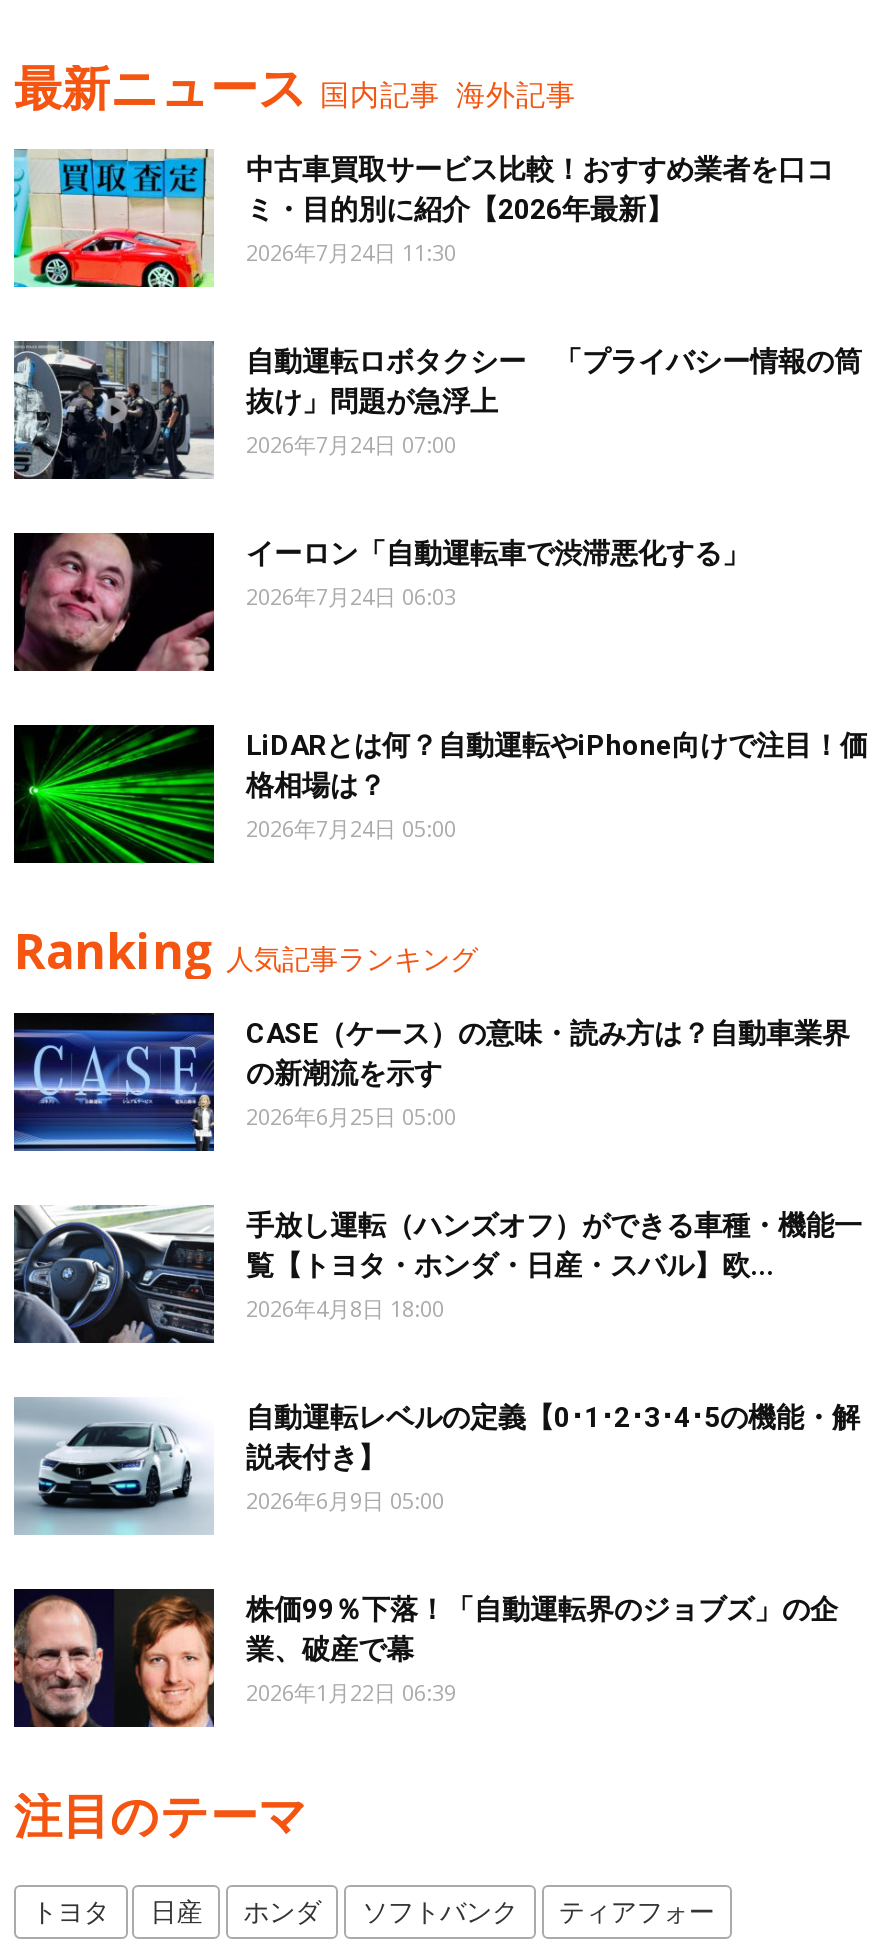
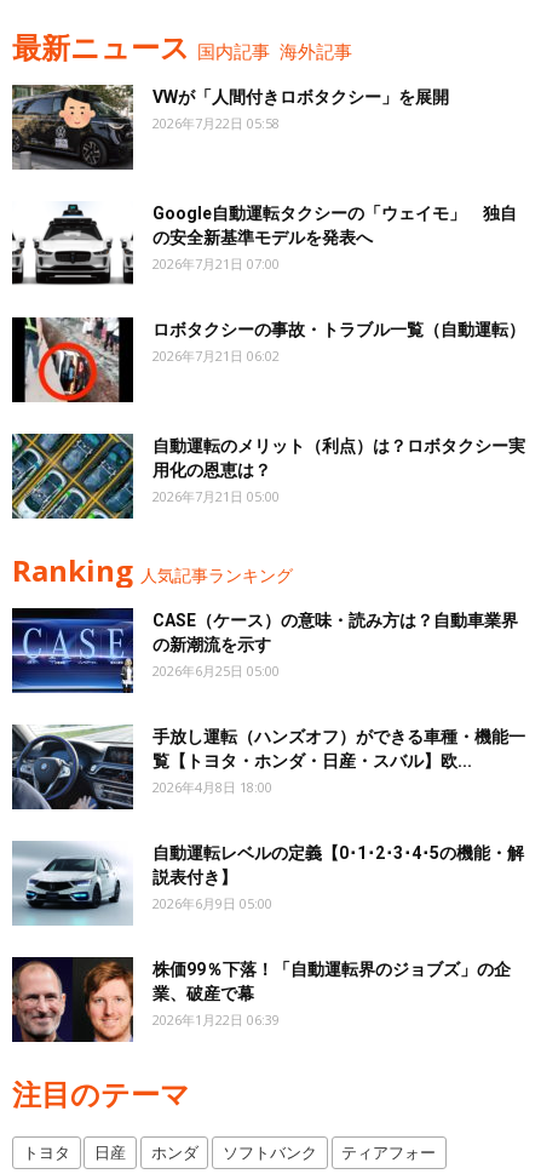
[12,147,834,289] [image] | 中古車買取サービス比較！おすすめ業者を口コ | ミ・目的別に紹介【2026年最新】 | 2026年7月24日 11:30 -> [11,84,449,171] [image] | VWが「人間付きロボタクシー」を展開 | 2026年7月22日 05:58
[12,339,862,481] [image] | 自動運転ロボタクシー 「プライバシー情報の筒 | 抜け」問題が急浮上 | 2026年7月24日 07:00 -> [11,201,517,285] [image] | Google自動運転タクシーの「ウェイモ」 独自 | の安全新基準モデルを発表へ | 2026年7月21日 07:00
[14,531,750,673] [image] | イーロン「自動運転車で渋滞悪化する」 | 2026年7月24日 06:03 -> [12,316,525,403] [image] | ロボタクシーの事故・トラブル一覧（自動運転） | 2026年7月21日 06:02
[12,723,868,865] [image] | LiDARとは何？自動運転やiPhone向けで注目！価 | 格相場は？ | 2026年7月24日 05:00 -> [11,433,525,520] [image] | 自動運転のメリット（利点）は？ロボタクシー実 | 用化の恩恵は？ | 2026年7月21日 05:00

